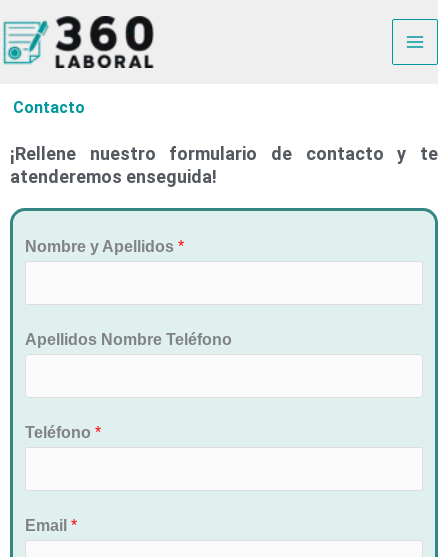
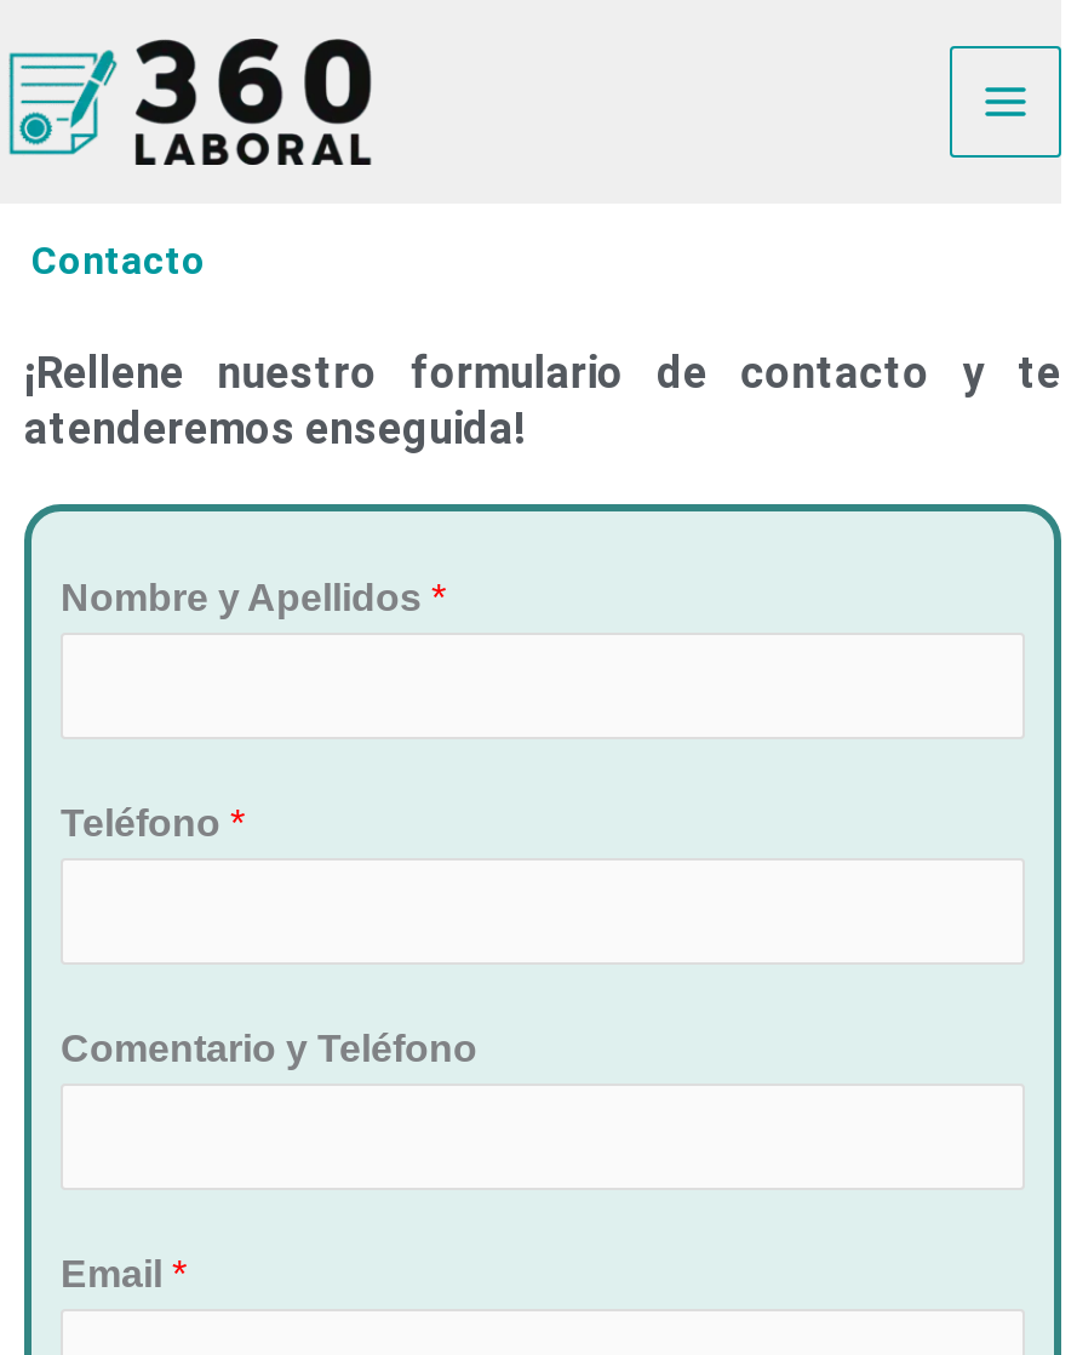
[25,331,232,348] Apellidos Nombre Teléfono -> none
moved [25,424,101,441] -> [61,803,245,844]: Teléfono *
none -> [61,1028,477,1070] Comentario y Teléfono

